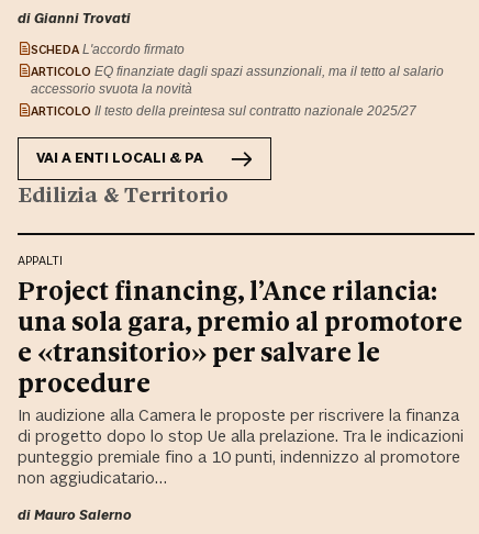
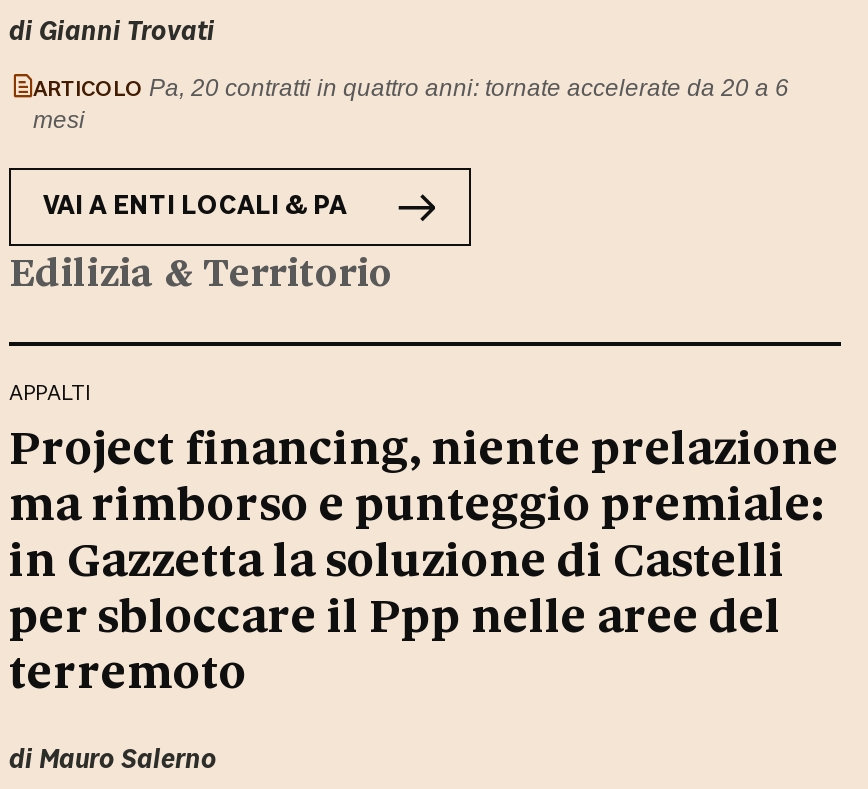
[31,42,444,120] SCHEDA L'accordo firmato | ARTICOLO EQ finanziate dagli spazi assunzionali, ma il tetto al salario | accessorio svuota la novità | ARTICOLO Il testo della preintesa sul contratto nazionale 2025/27 -> [33,74,789,134] ARTICOLO Pa, 20 contratti in quattro anni: tornate accelerate da 20 a 6 | mesi
[18,271,464,489] Project financing, l’Ance rilancia: | una sola gara, premio al promotore | e «transitorio» per salvare le | procedure | In audizione alla Camera le proposte per riscrivere la finanza | di progetto dopo lo stop Ue alla prelazione. Tra le indicazioni | punteggio premiale fino a 10 punti, indennizzo al promotore | non aggiudicatario… -> [9,410,839,702] Project financing, niente prelazione | ma rimborso e punteggio premiale: | in Gazzetta la soluzione di Castelli | per sbloccare il Ppp nelle aree del | terremoto

